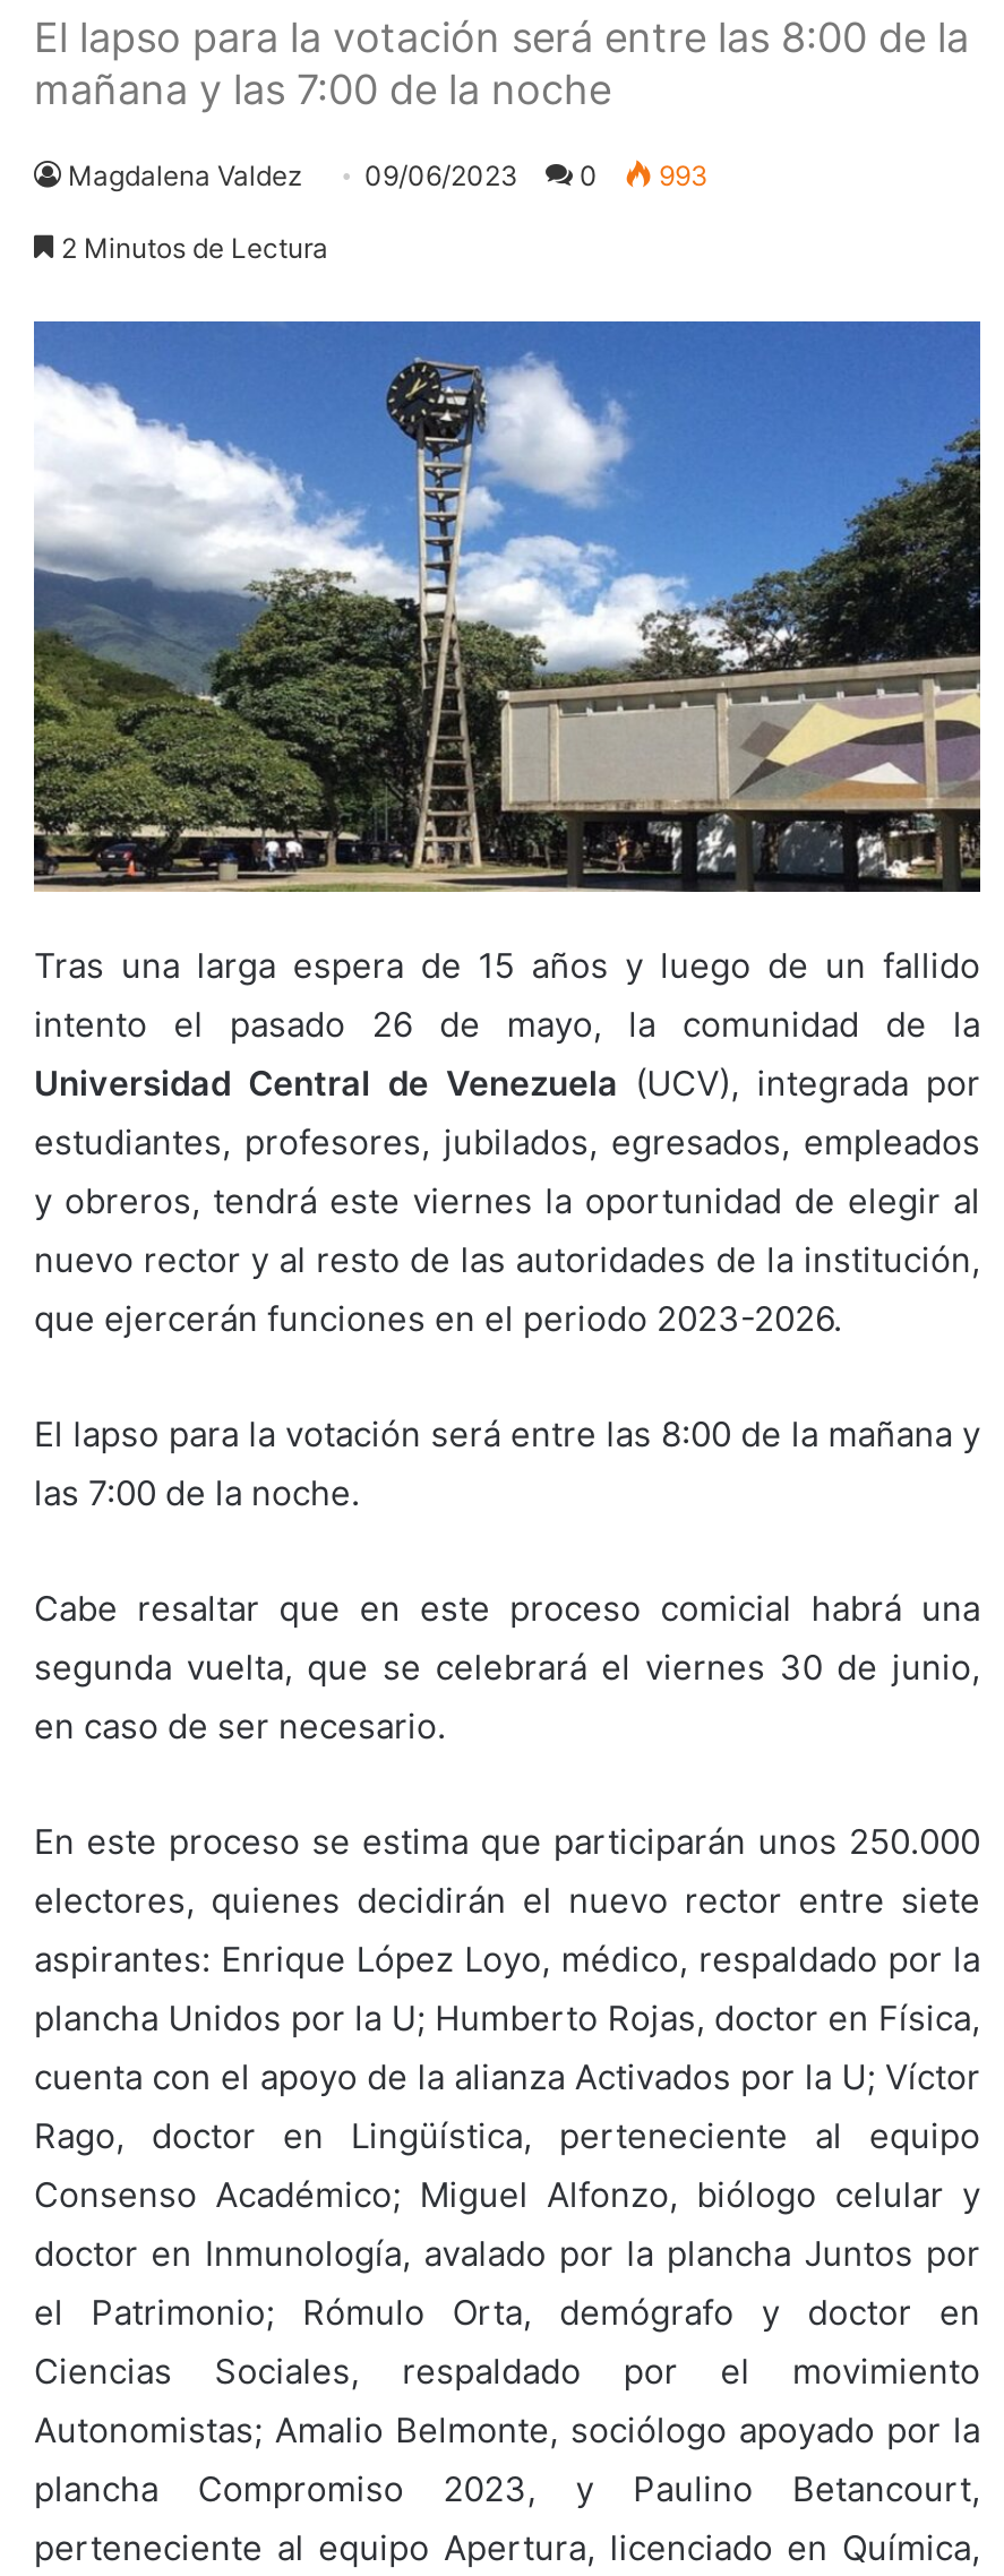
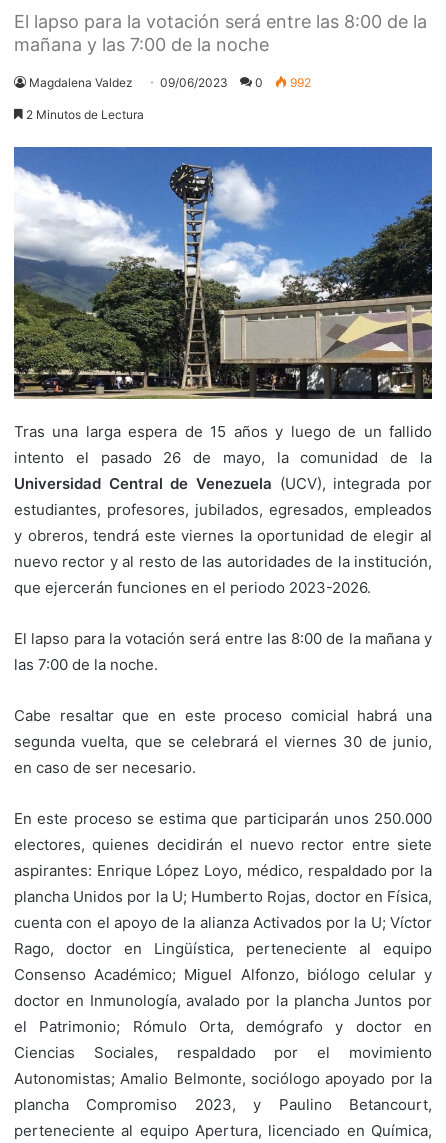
[68,158,709,192] Magdalena Valdez 09/06/2023 0 993 -> [29,75,311,90] Magdalena Valdez 09/06/2023 0 992

